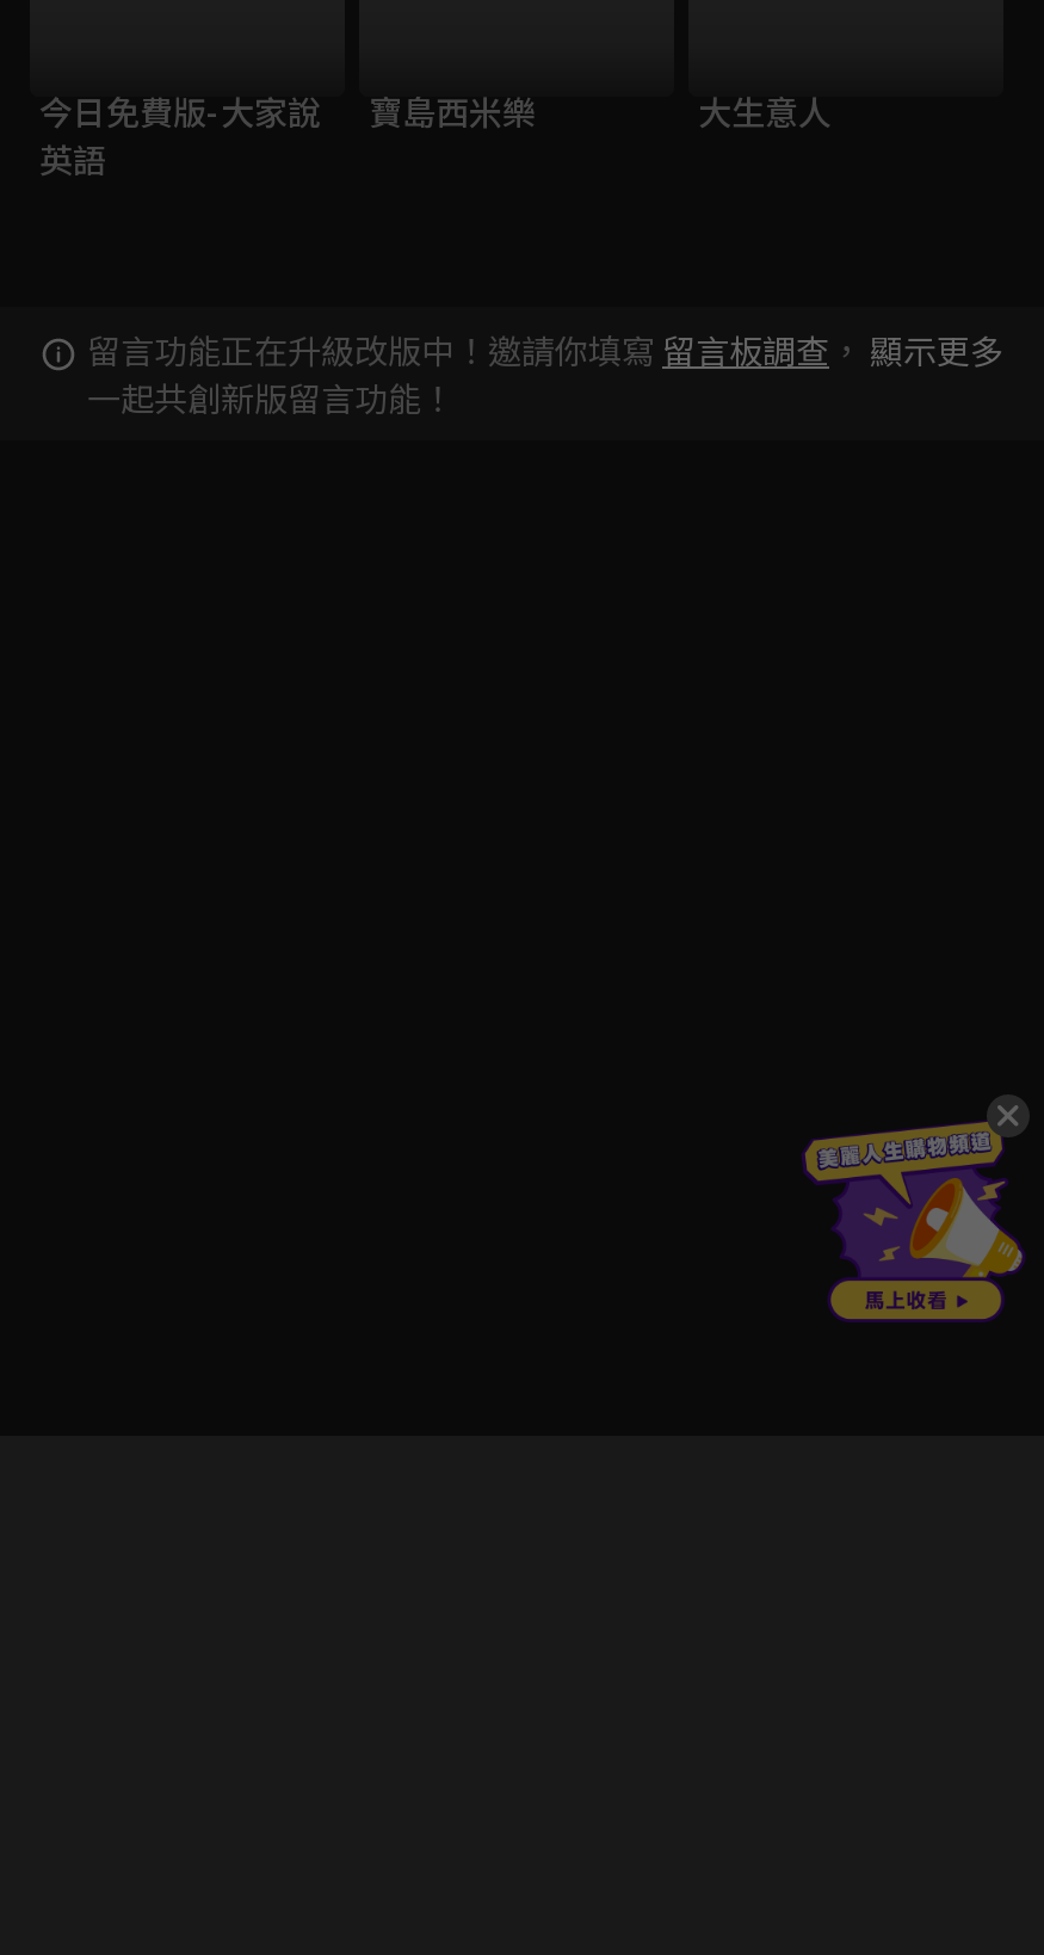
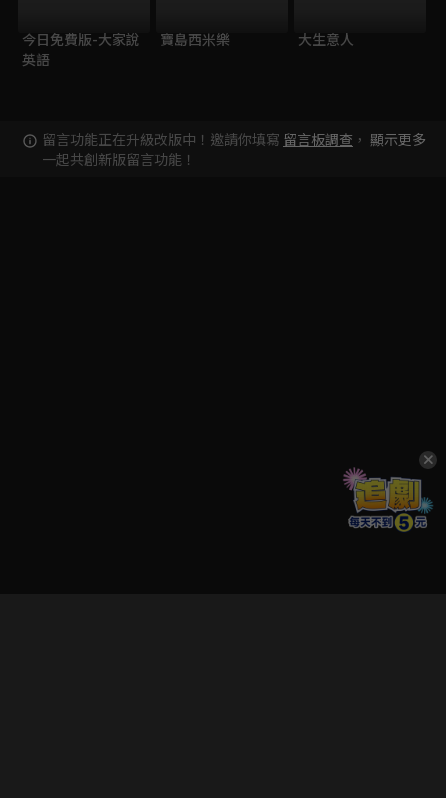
[801,1118,1027,1324] [image] -> [342,462,435,546] [image]

